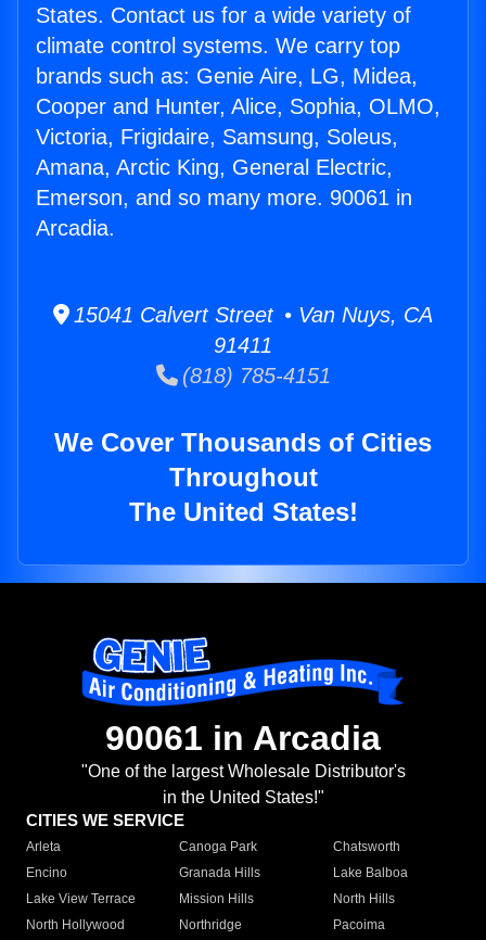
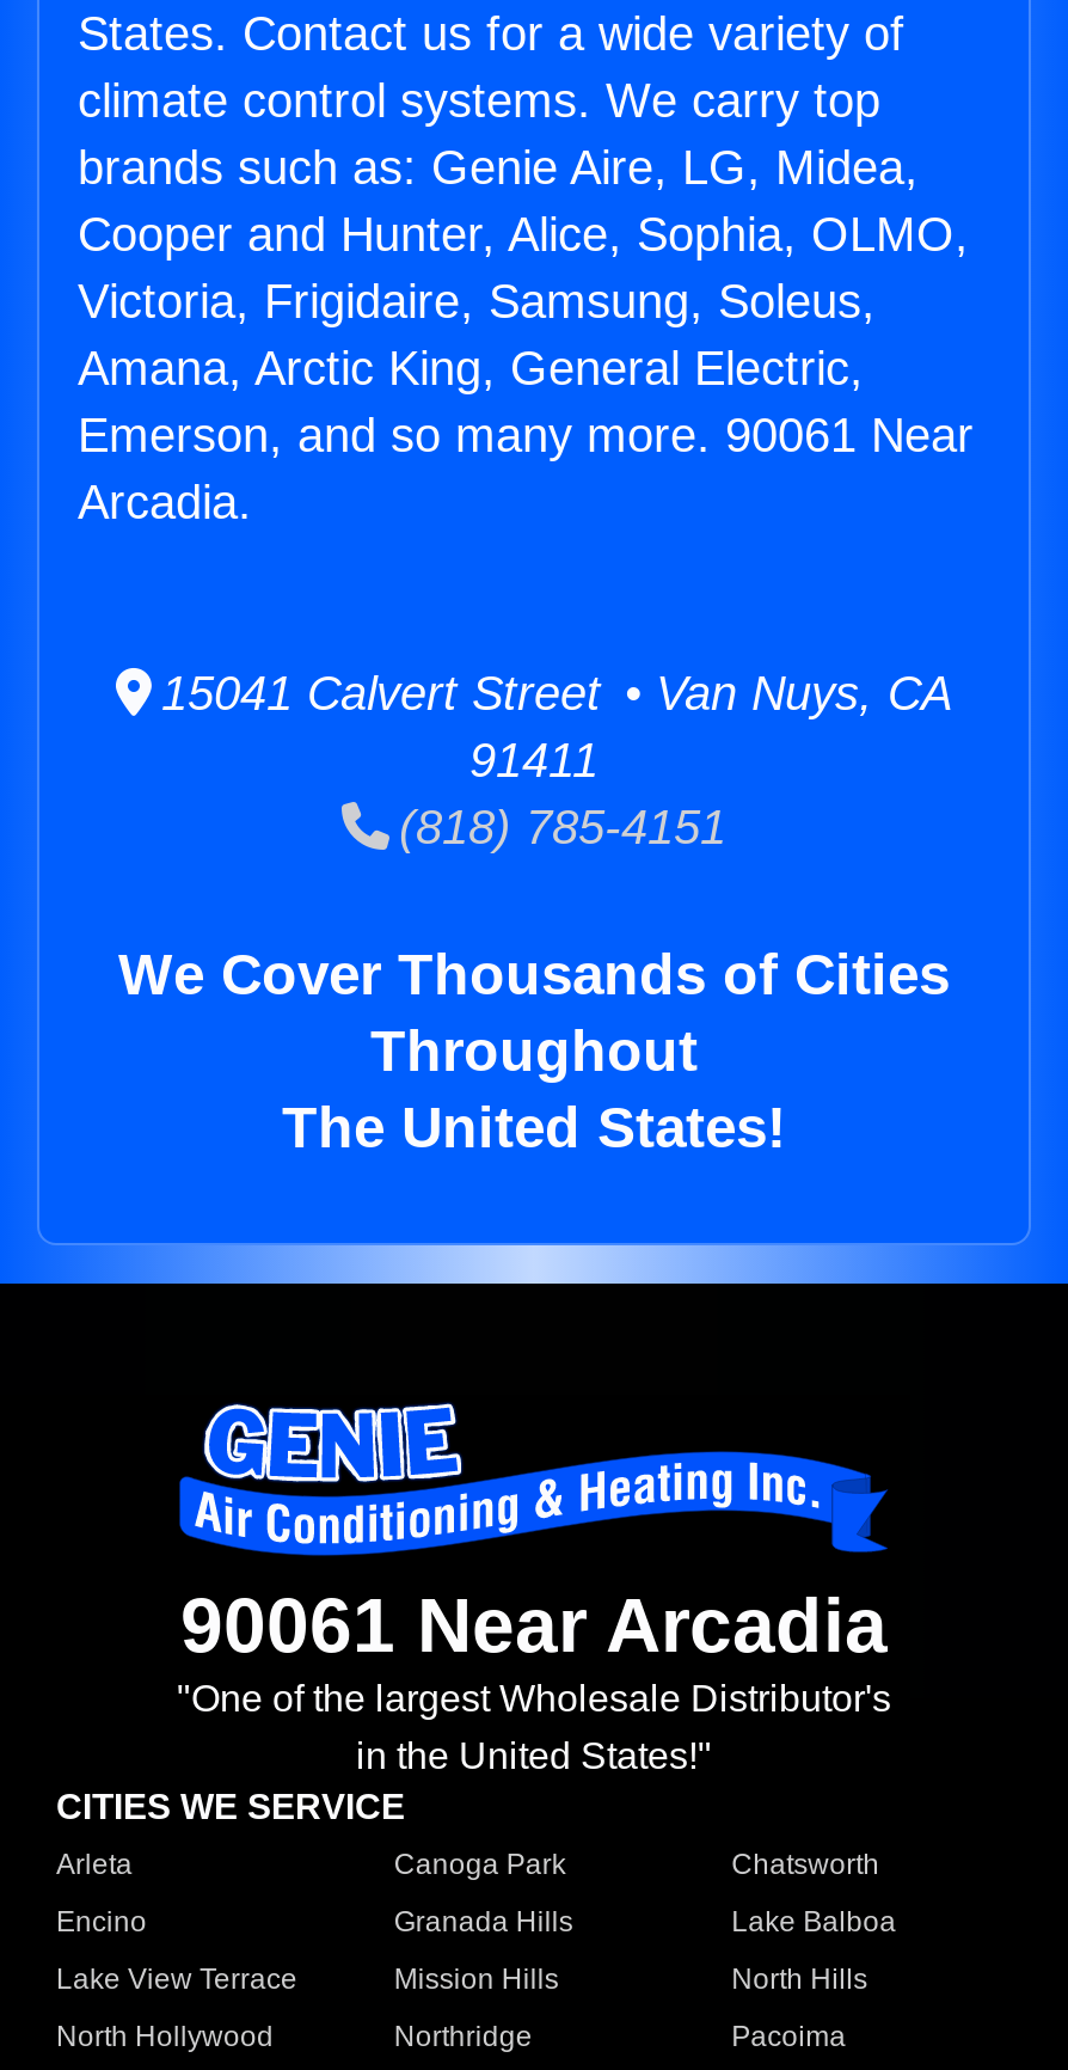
[36,186,412,210] Emerson, and so many more. 90061 in -> [78,409,974,462] Emerson, and so many more. 90061 Near
[105,719,381,758] 90061 in Arcadia -> [180,1583,888,1669] 90061 Near Arcadia

